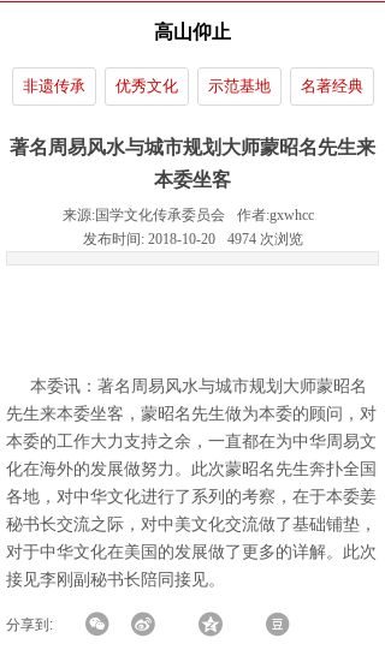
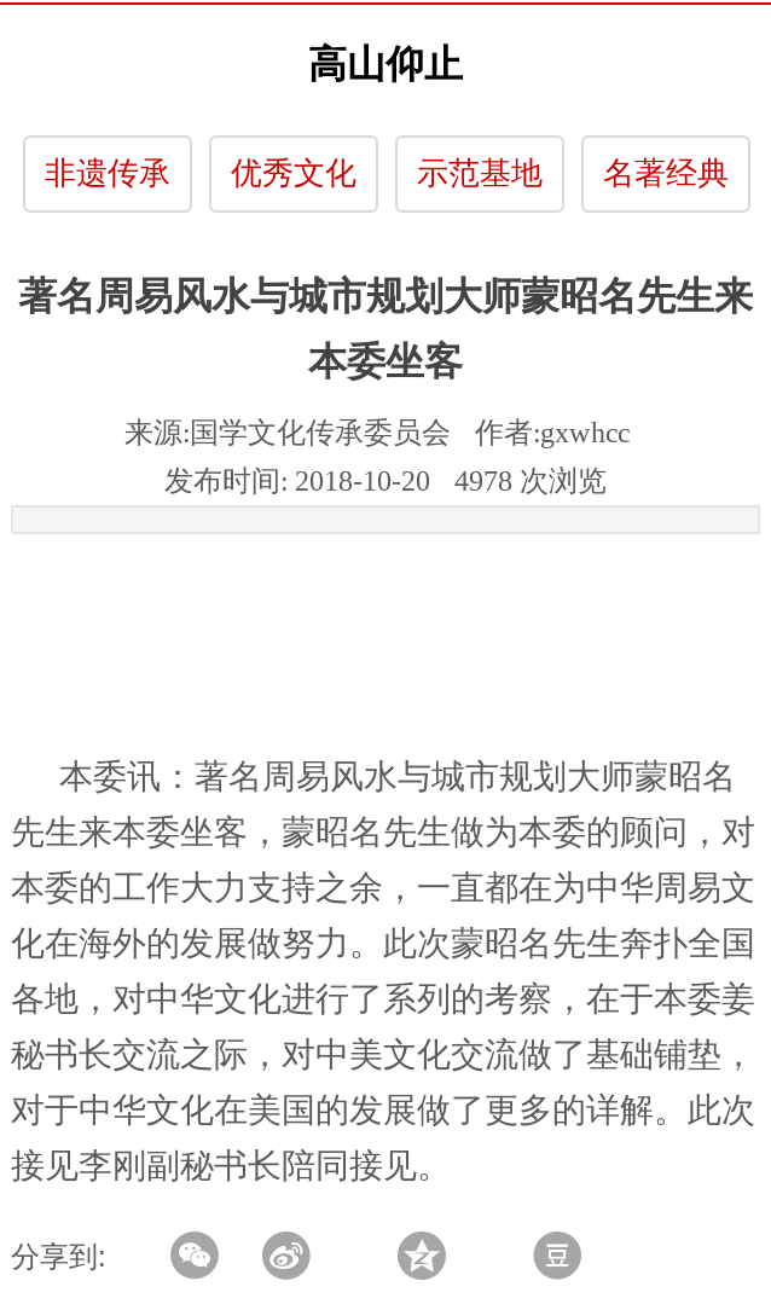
[82,231,303,248] 发布时间: 2018-10-20 4974次浏览 -> [164,464,607,498] 发布时间: 2018-10-20 4978次浏览

